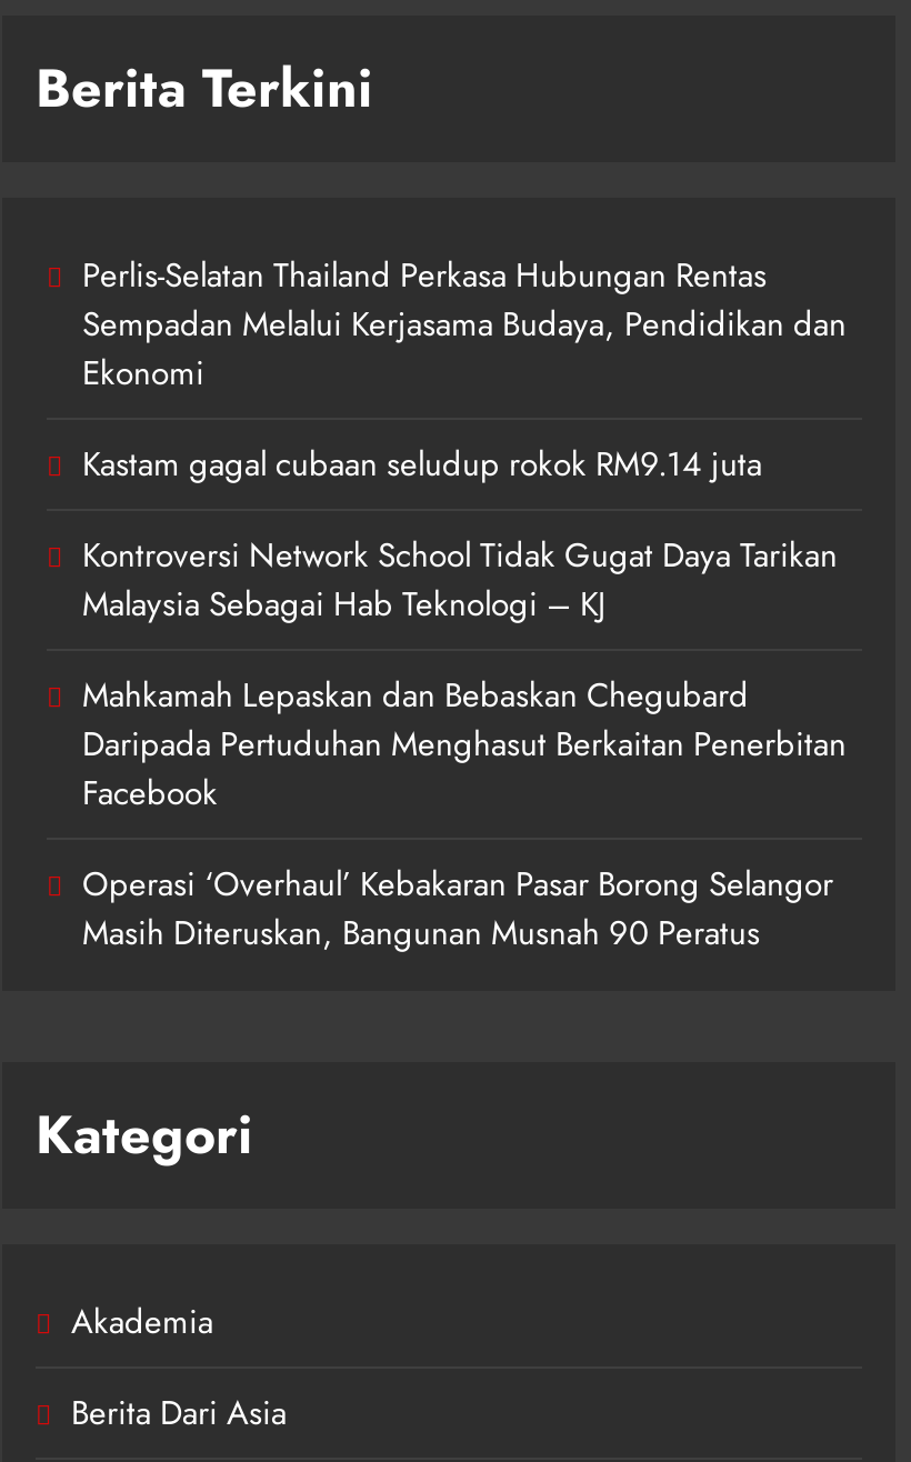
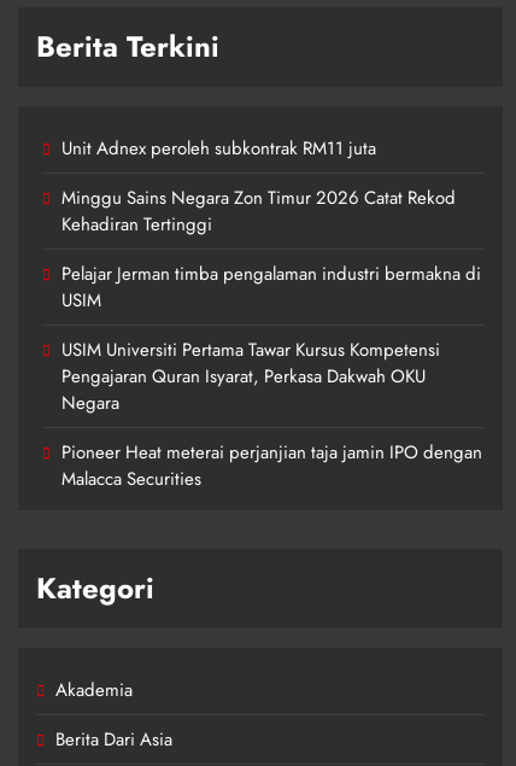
[82,251,847,397] Perlis-Selatan Thailand Perkasa Hubungan Rentas | Sempadan Melalui Kerjasama Budaya, Pendidikan dan | Ekonomi -> [61,135,376,162] Unit Adnex peroleh subkontrak RM11 juta
[82,440,762,489] Kastam gagal cubaan seludup rokok RM9.14 juta -> [61,184,456,238] Minggu Sains Negara Zon Timur 2026 Catat Rekod | Kehadiran Tertinggi
[82,531,838,629] Kontroversi Network School Tidak Gugat Daya Tarikan | Malaysia Sebagai Hab Teknologi – KJ -> [61,260,481,314] Pelajar Jerman timba pengalaman industri bermakna di | USIM
[82,671,847,817] Mahkamah Lepaskan dan Bebaskan Chegubard | Daripada Pertuduhan Menghasut Berkaitan Penerbitan | Facebook -> [61,336,440,416] USIM Universiti Pertama Tawar Kursus Kompetensi | Pengajaran Quran Isyarat, Perkasa Dakwah OKU | Negara
[82,860,833,957] Operasi ‘Overhaul’ Kebakaran Pasar Borong Selangor | Masih Diteruskan, Bangunan Musnah 90 Peratus -> [61,439,482,492] Pioneer Heat meterai perjanjian taja jamin IPO dengan | Malacca Securities

